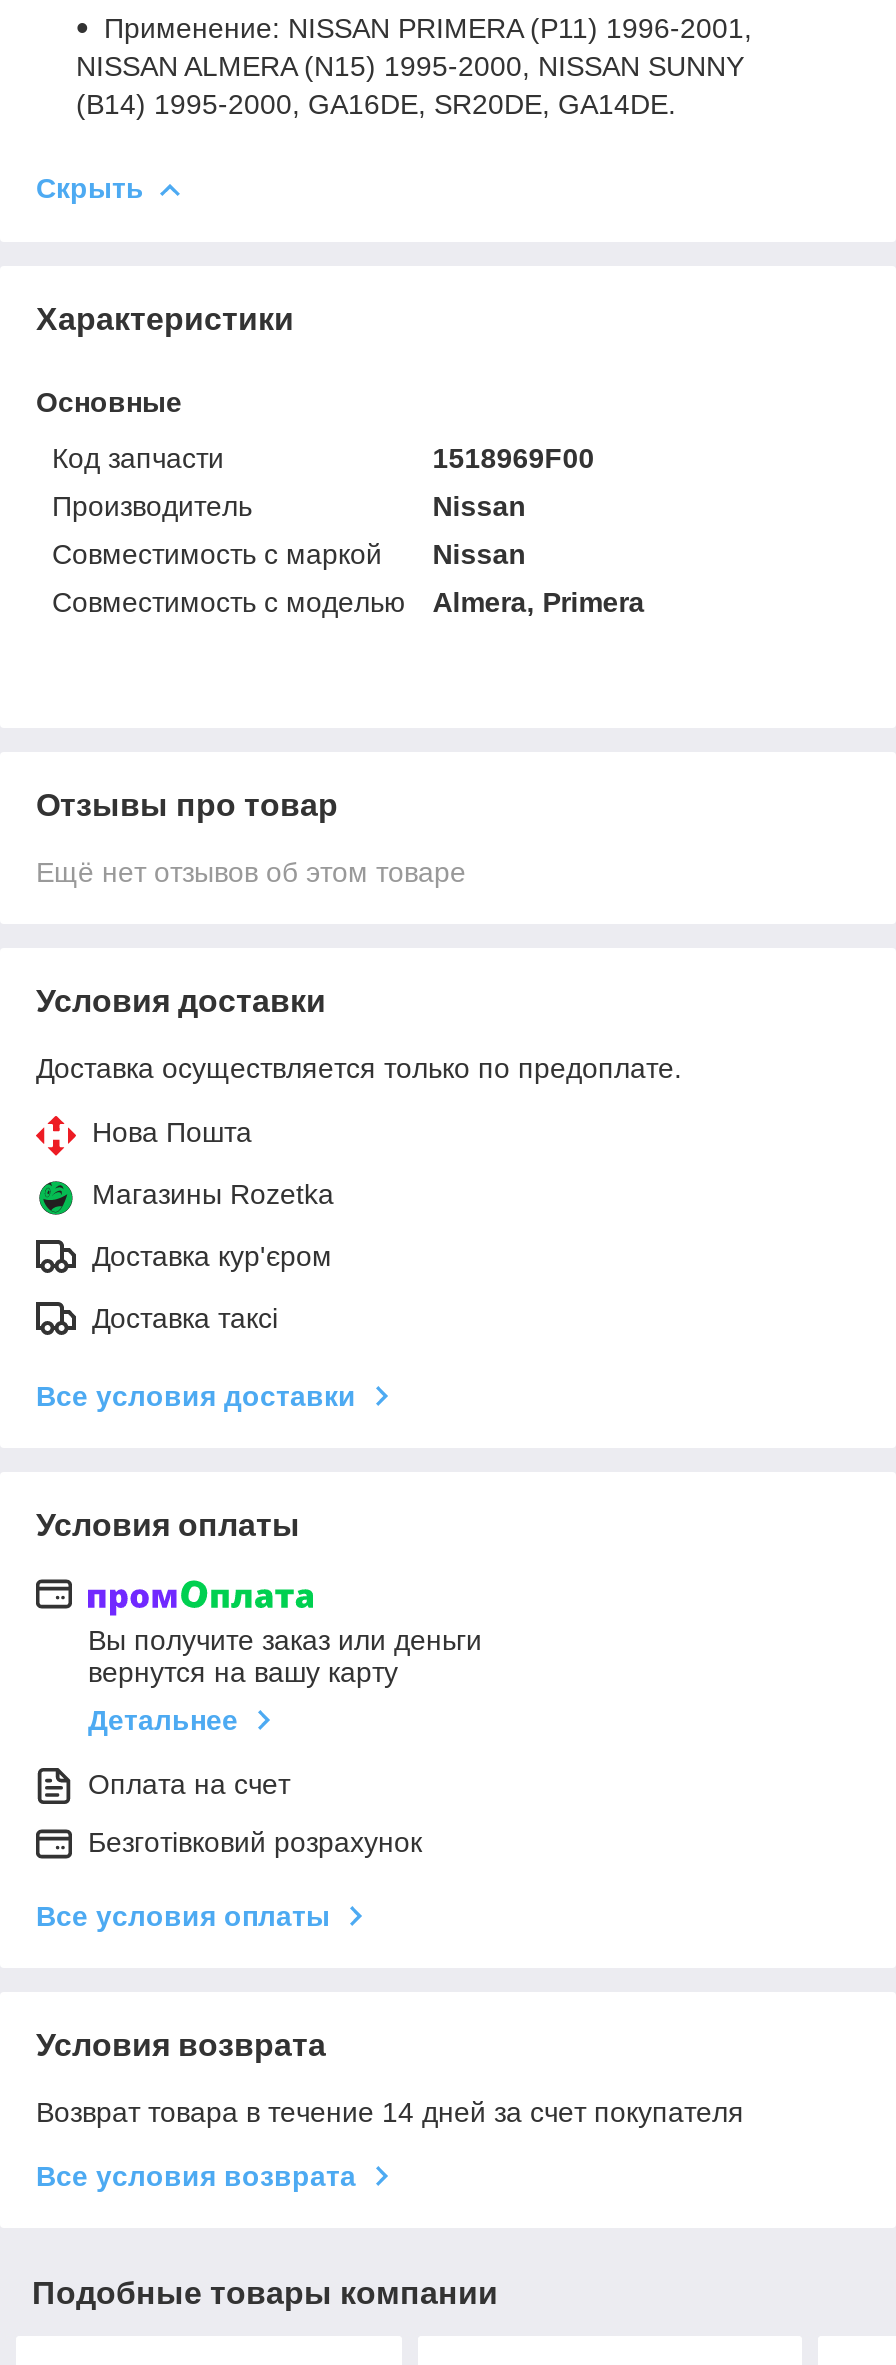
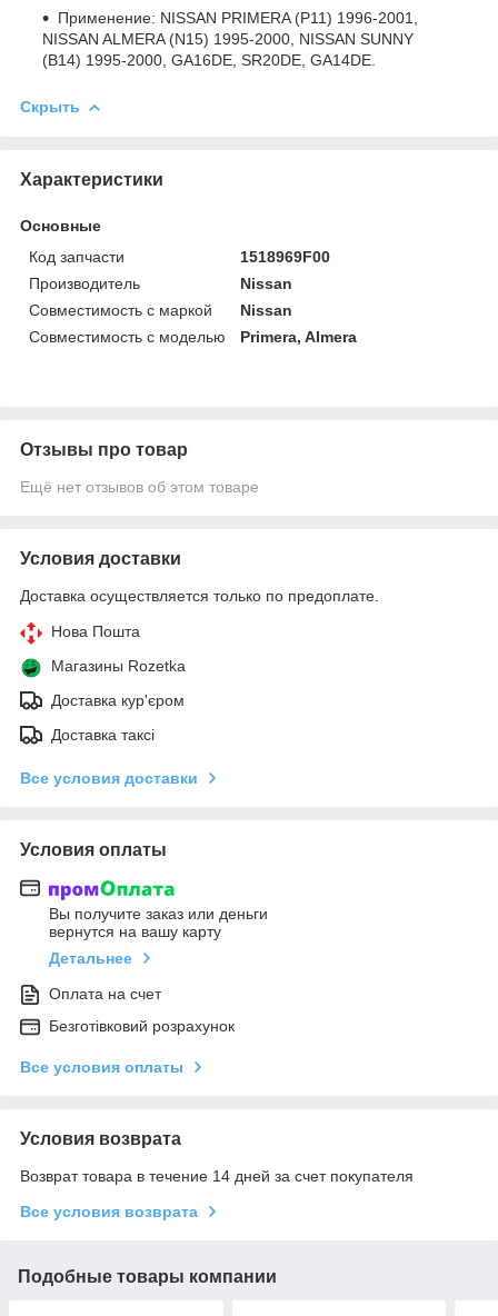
[432,586,644,618] Almera, Primera -> [240,328,357,346] Primera, Almera

